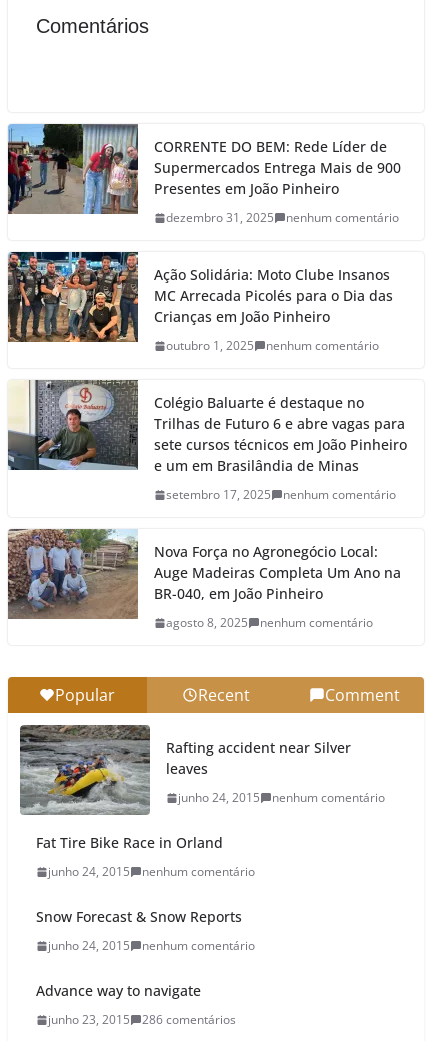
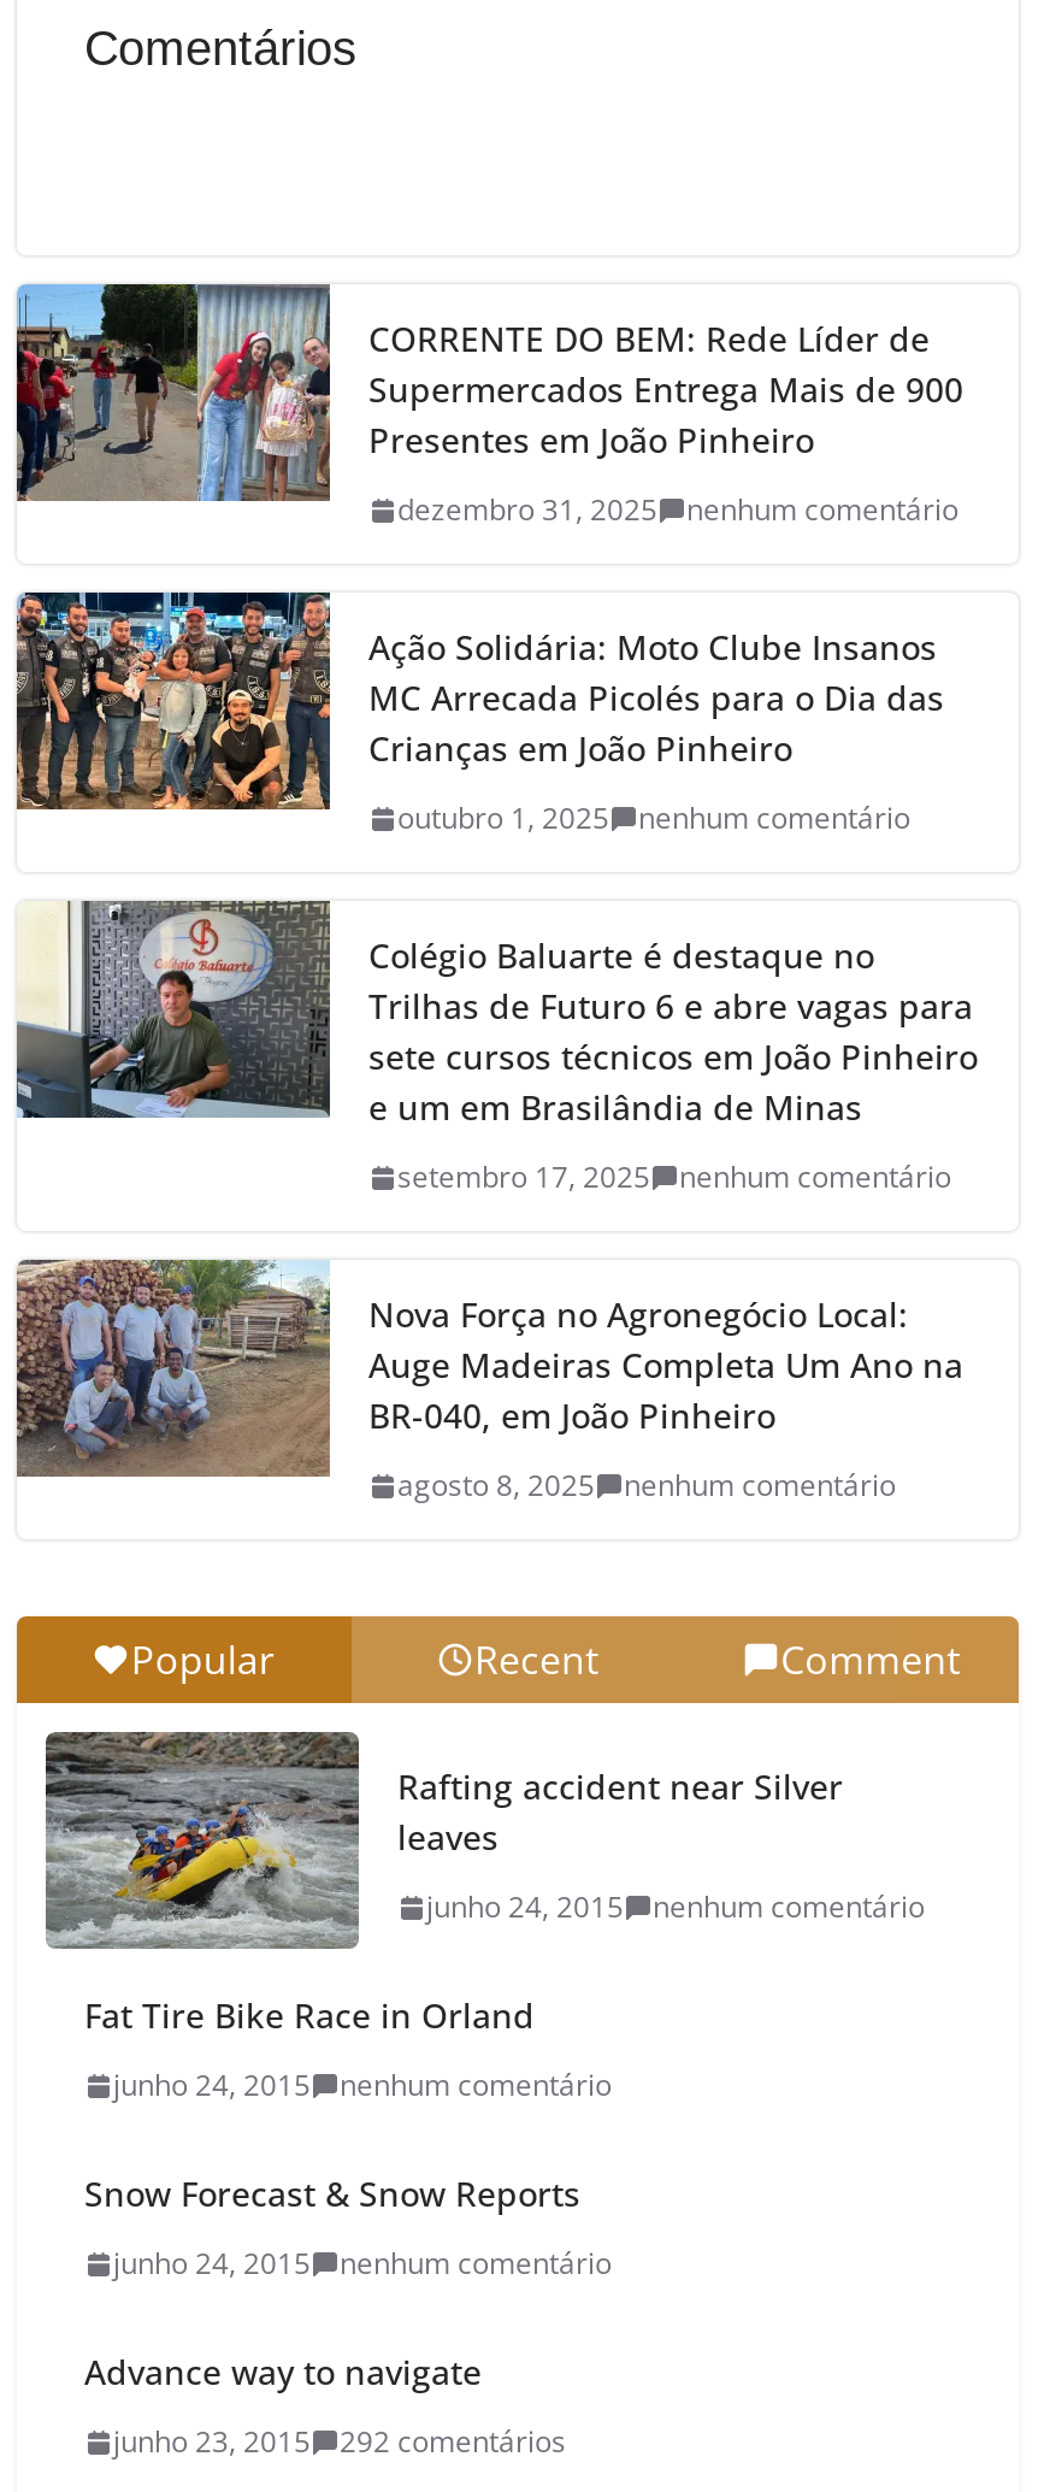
[48,1011,236,1028] junho 23, 2015 286 comentários -> [113,2421,566,2462] junho 23, 2015 292 comentários

